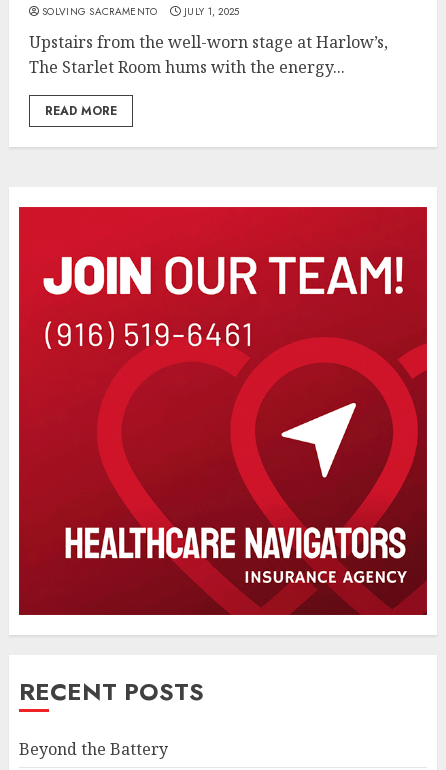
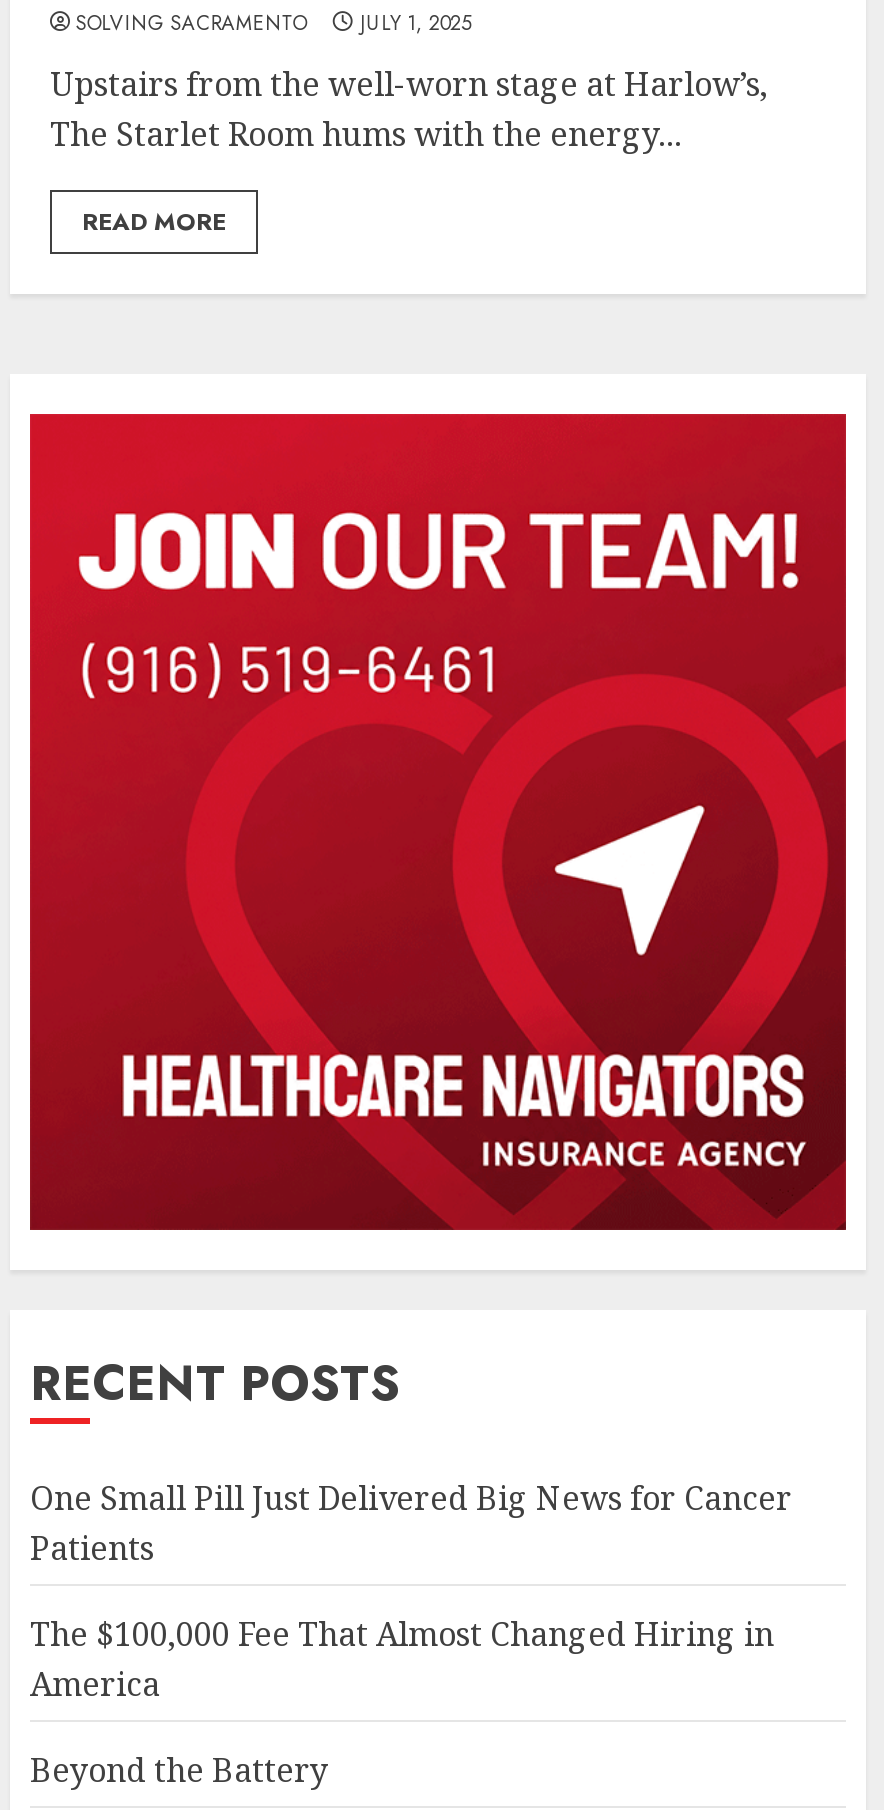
none -> [30,1475,792,1705] One Small Pill Just Delivered Big News for Cancer | Patients | The $100,000 Fee That Almost Changed Hiring in | America

